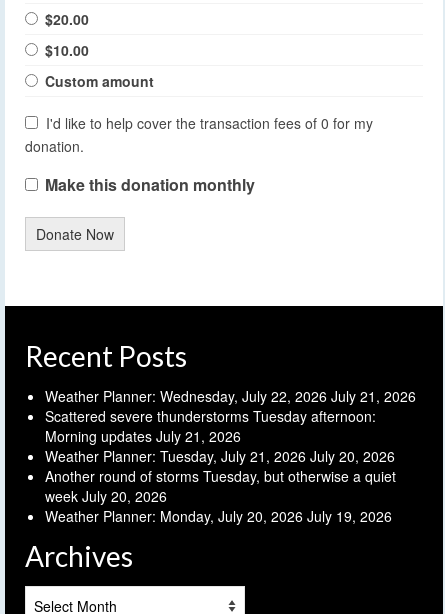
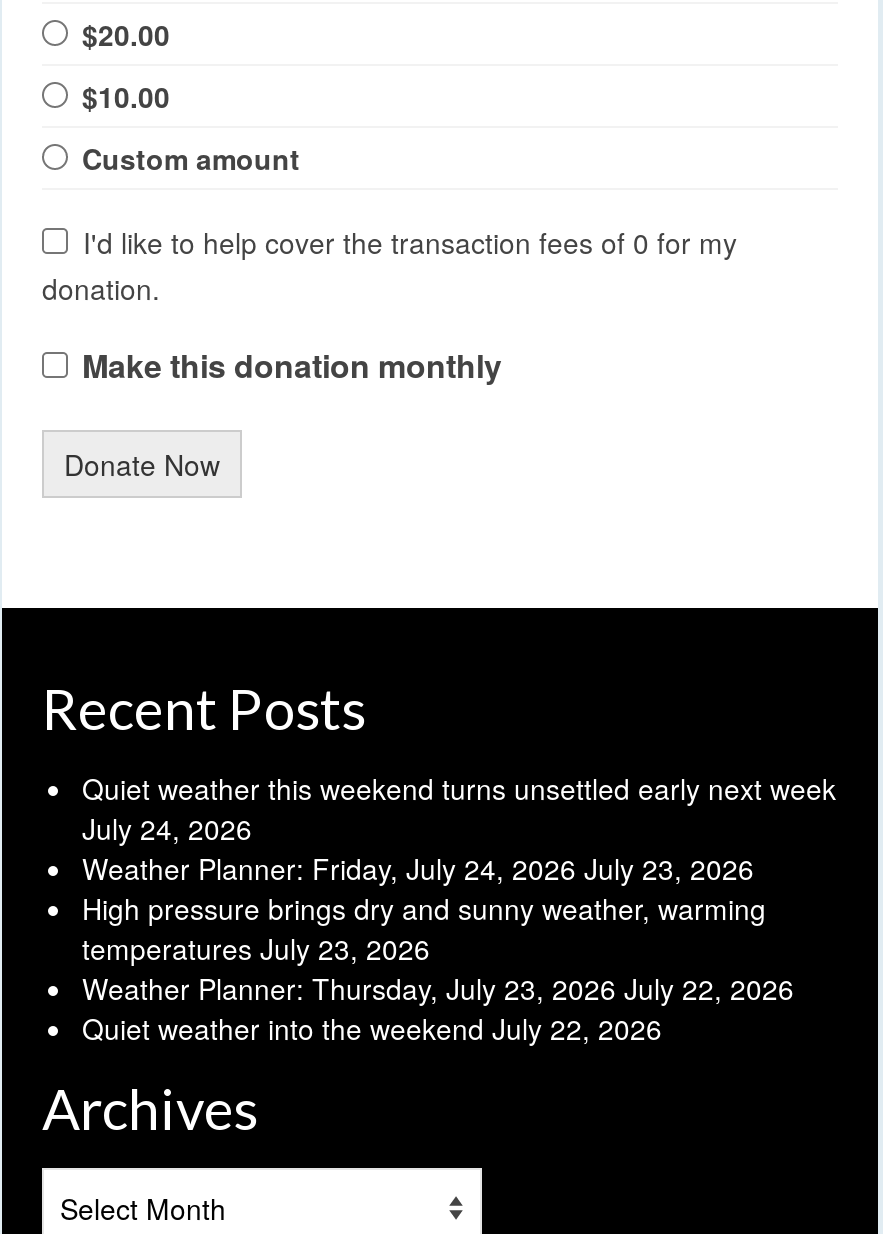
[45,385,416,525] Weather Planner: Wednesday, July 22, 2026 July 21, 2026 | Scattered severe thunderstorms Tuesday afternoon: | Morning updates July 21, 2026 | Weather Planner: Tuesday, July 21, 2026 July 20, 2026 | Another round of storms Tuesday, but otherwise a quiet | week July 20, 2026 | Weather Planner: Monday, July 20, 2026 July 19, 2026 -> [82,769,836,1049] Quiet weather this weekend turns unsettled early next week | July 24, 2026 | Weather Planner: Friday, July 24, 2026 July 23, 2026 | High pressure brings dry and sunny weather, warming | temperatures July 23, 2026 | Weather Planner: Thursday, July 23, 2026 July 22, 2026 | Quiet weather into the weekend July 22, 2026

